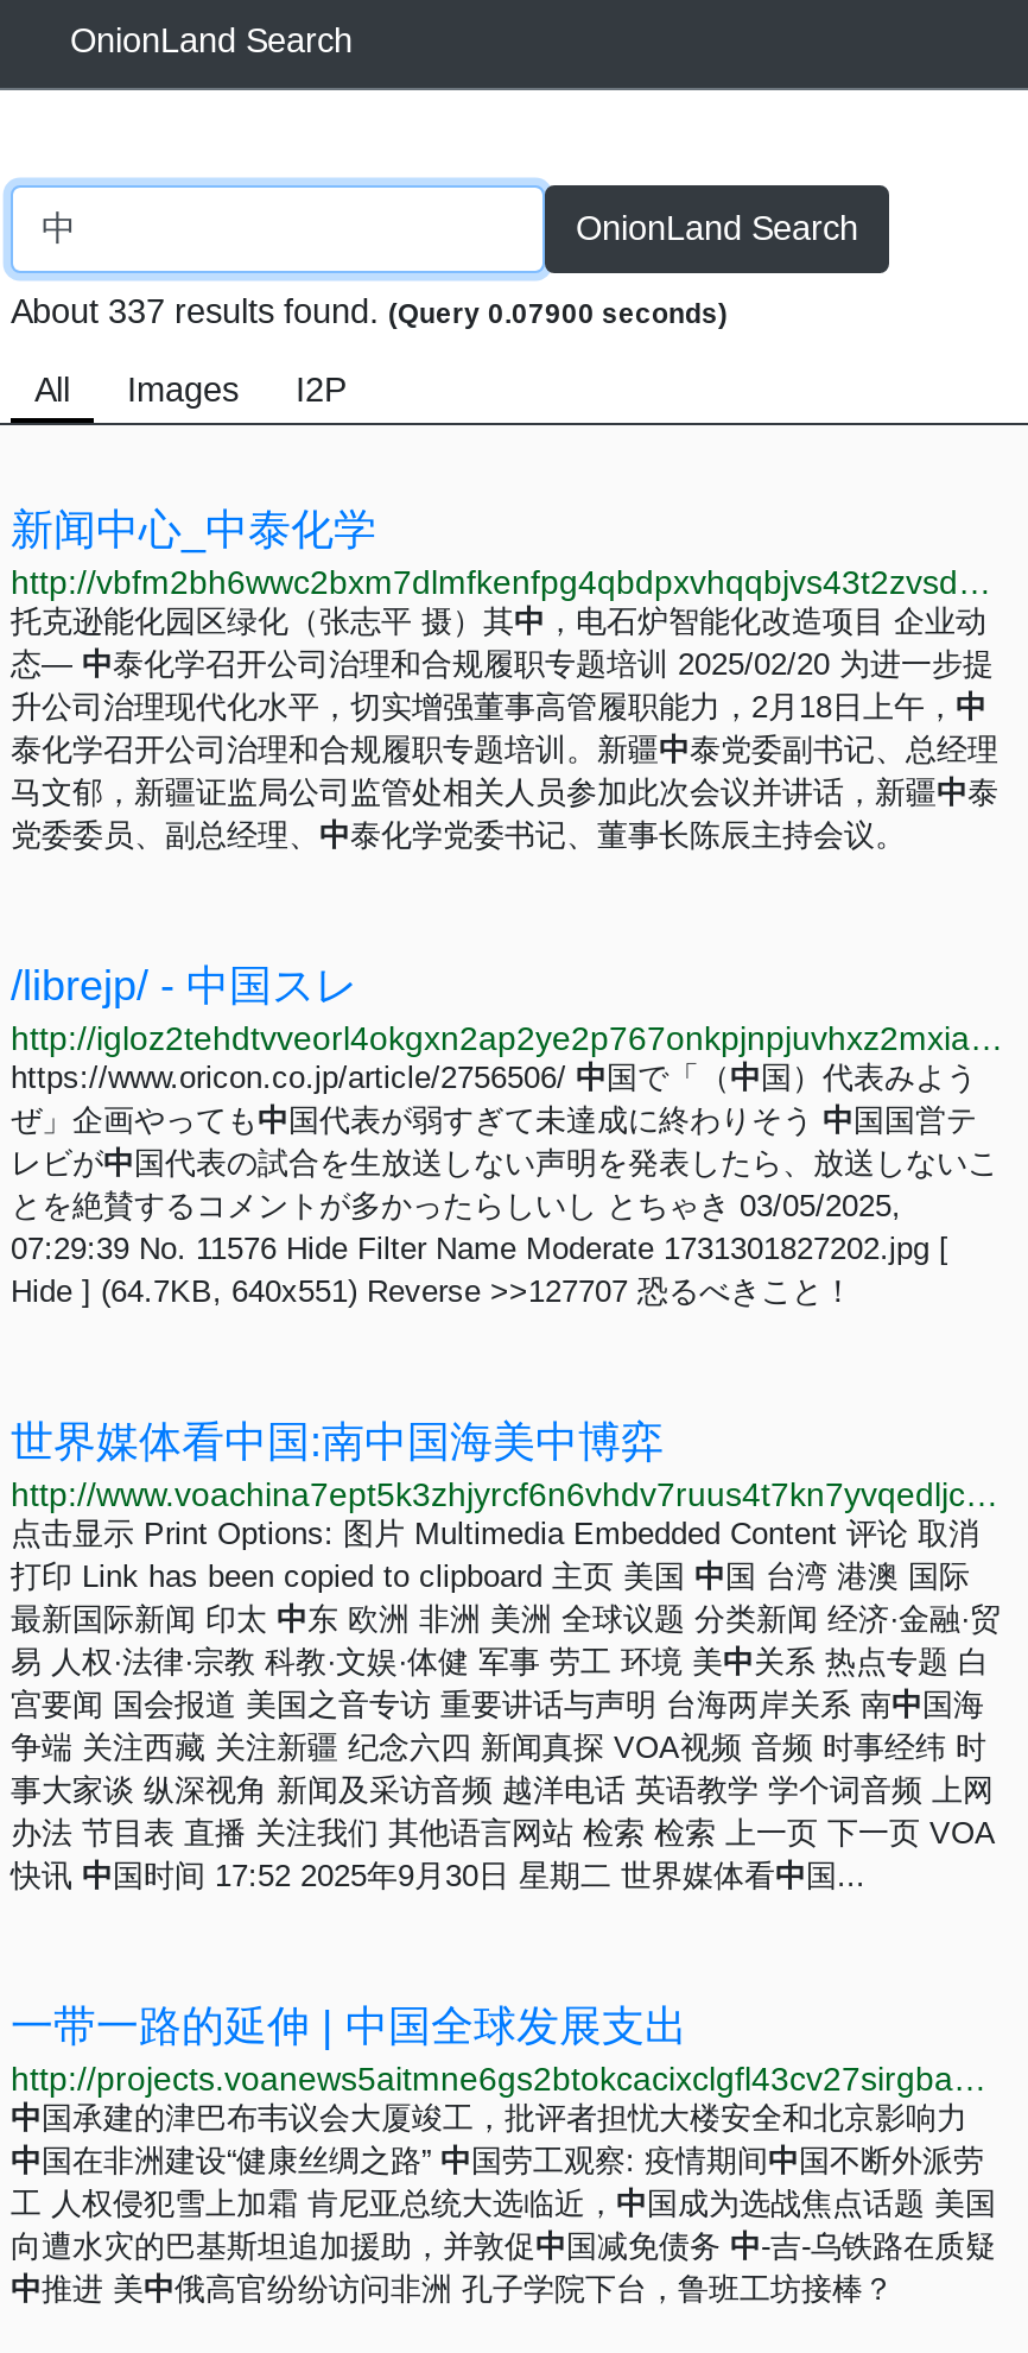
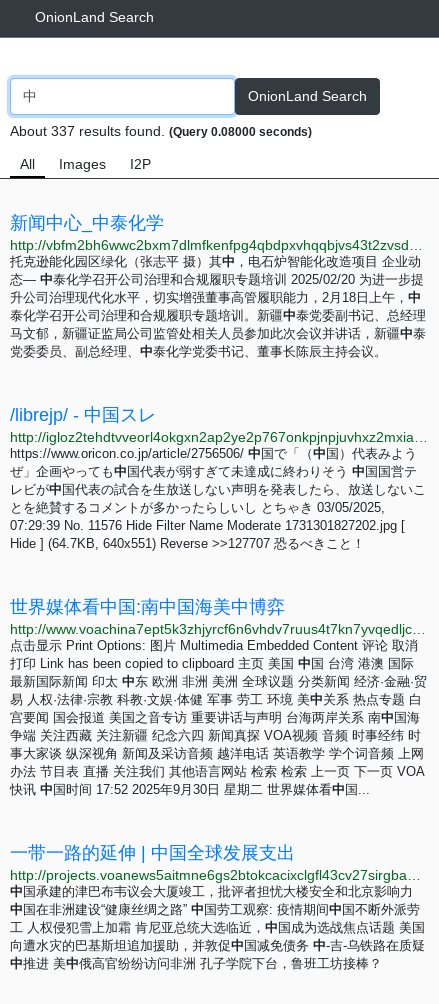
[11,292,728,330] About 337 results found. (Query 0.07900 seconds) -> [10,123,312,139] About 337 results found. (Query 0.08000 seconds)

